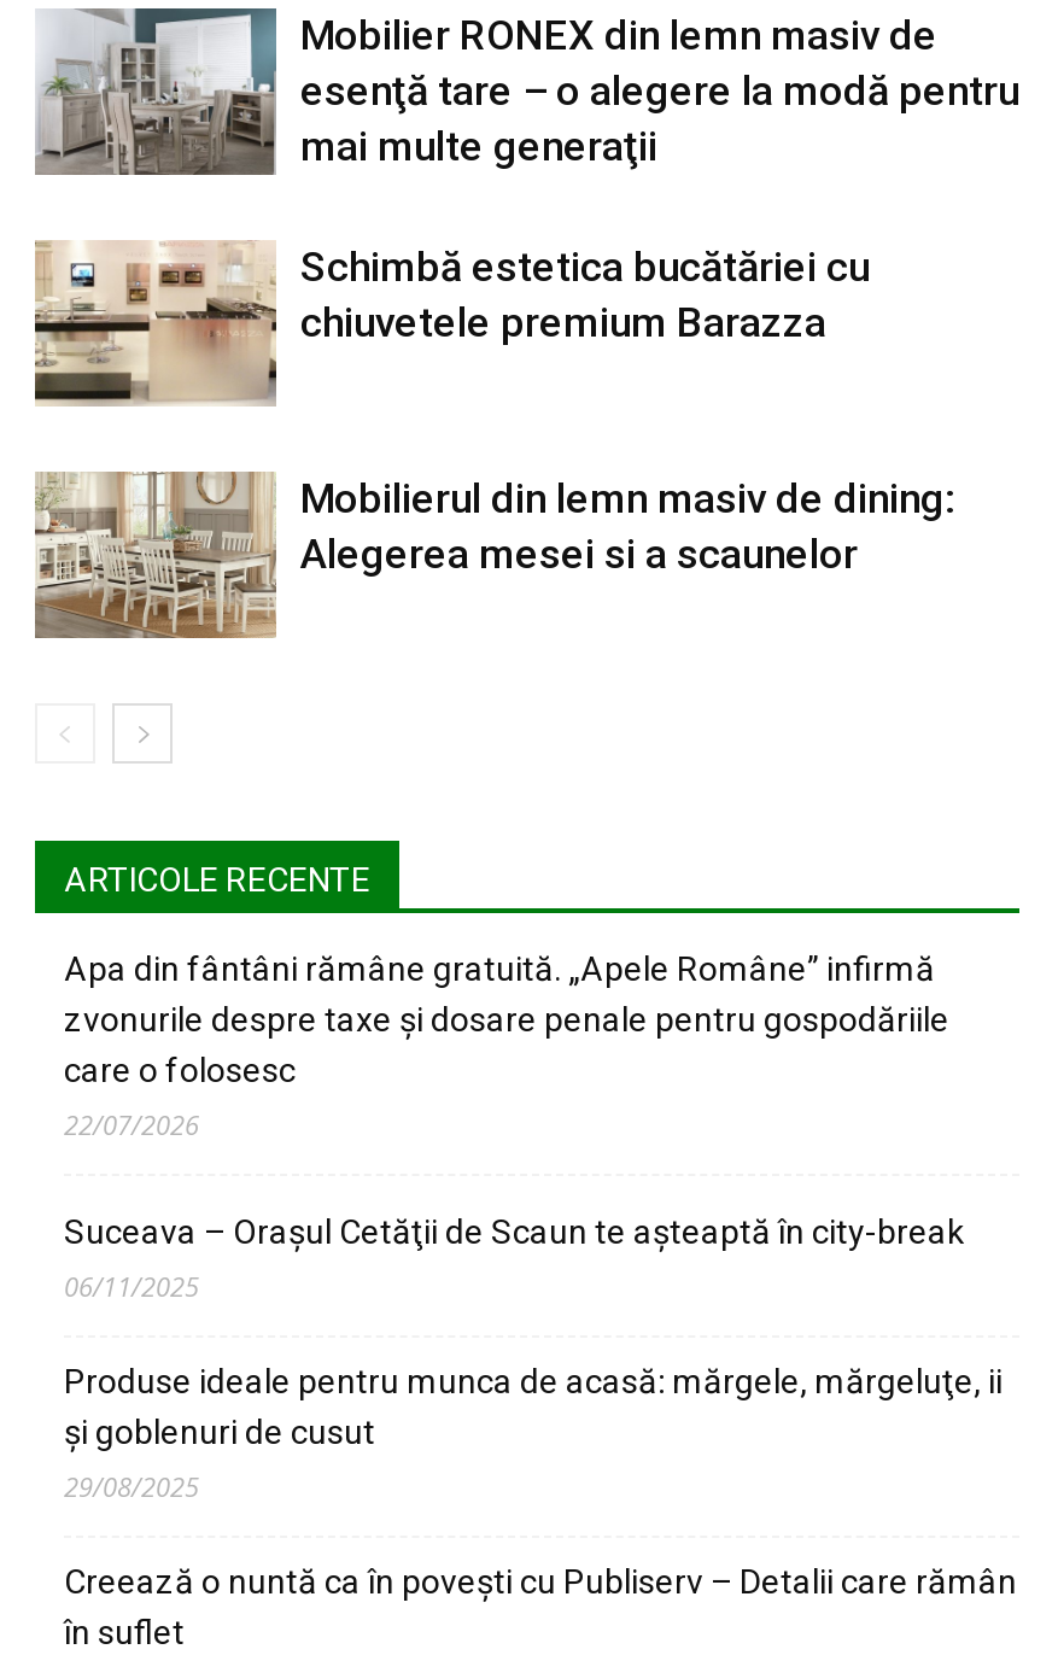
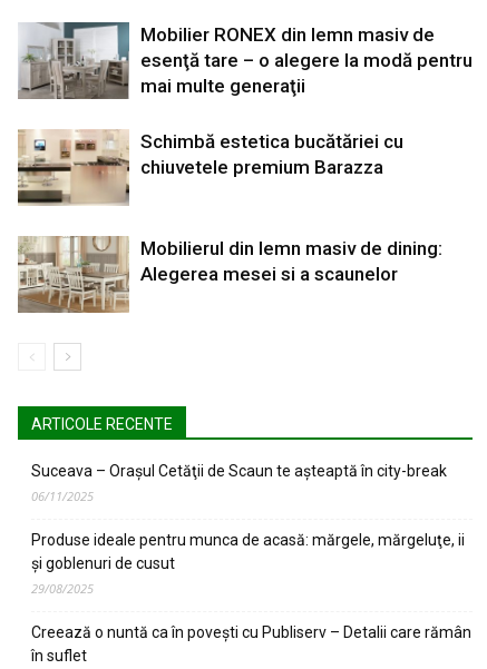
[64,949,949,1142] Apa din fântâni rămâne gratuită. „Apele Române” infirmă | zvonurile despre taxe și dosare penale pentru gospodăriile | care o folosesc | 22/07/2026 -> none

